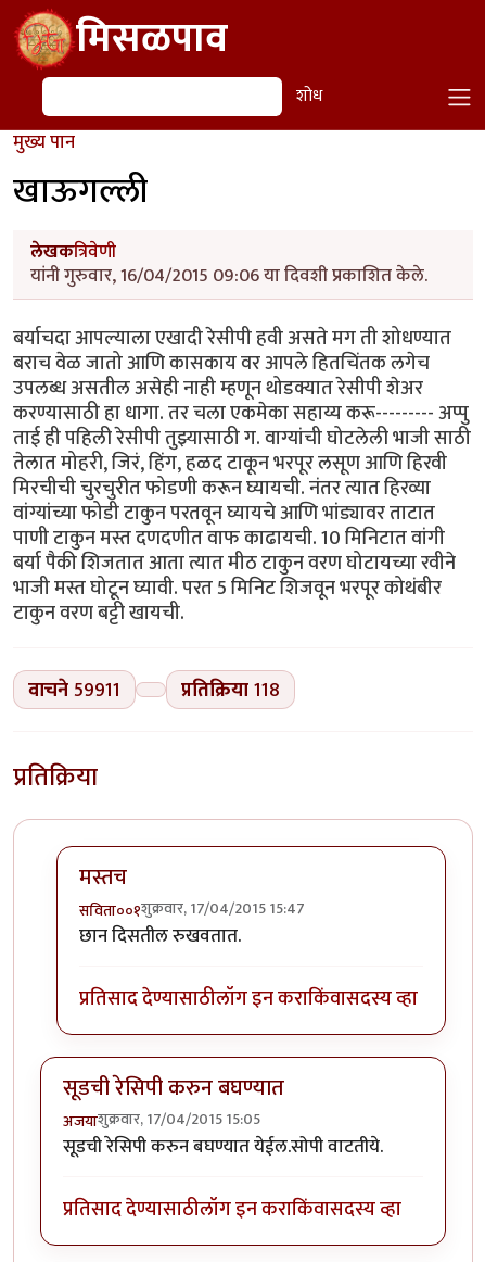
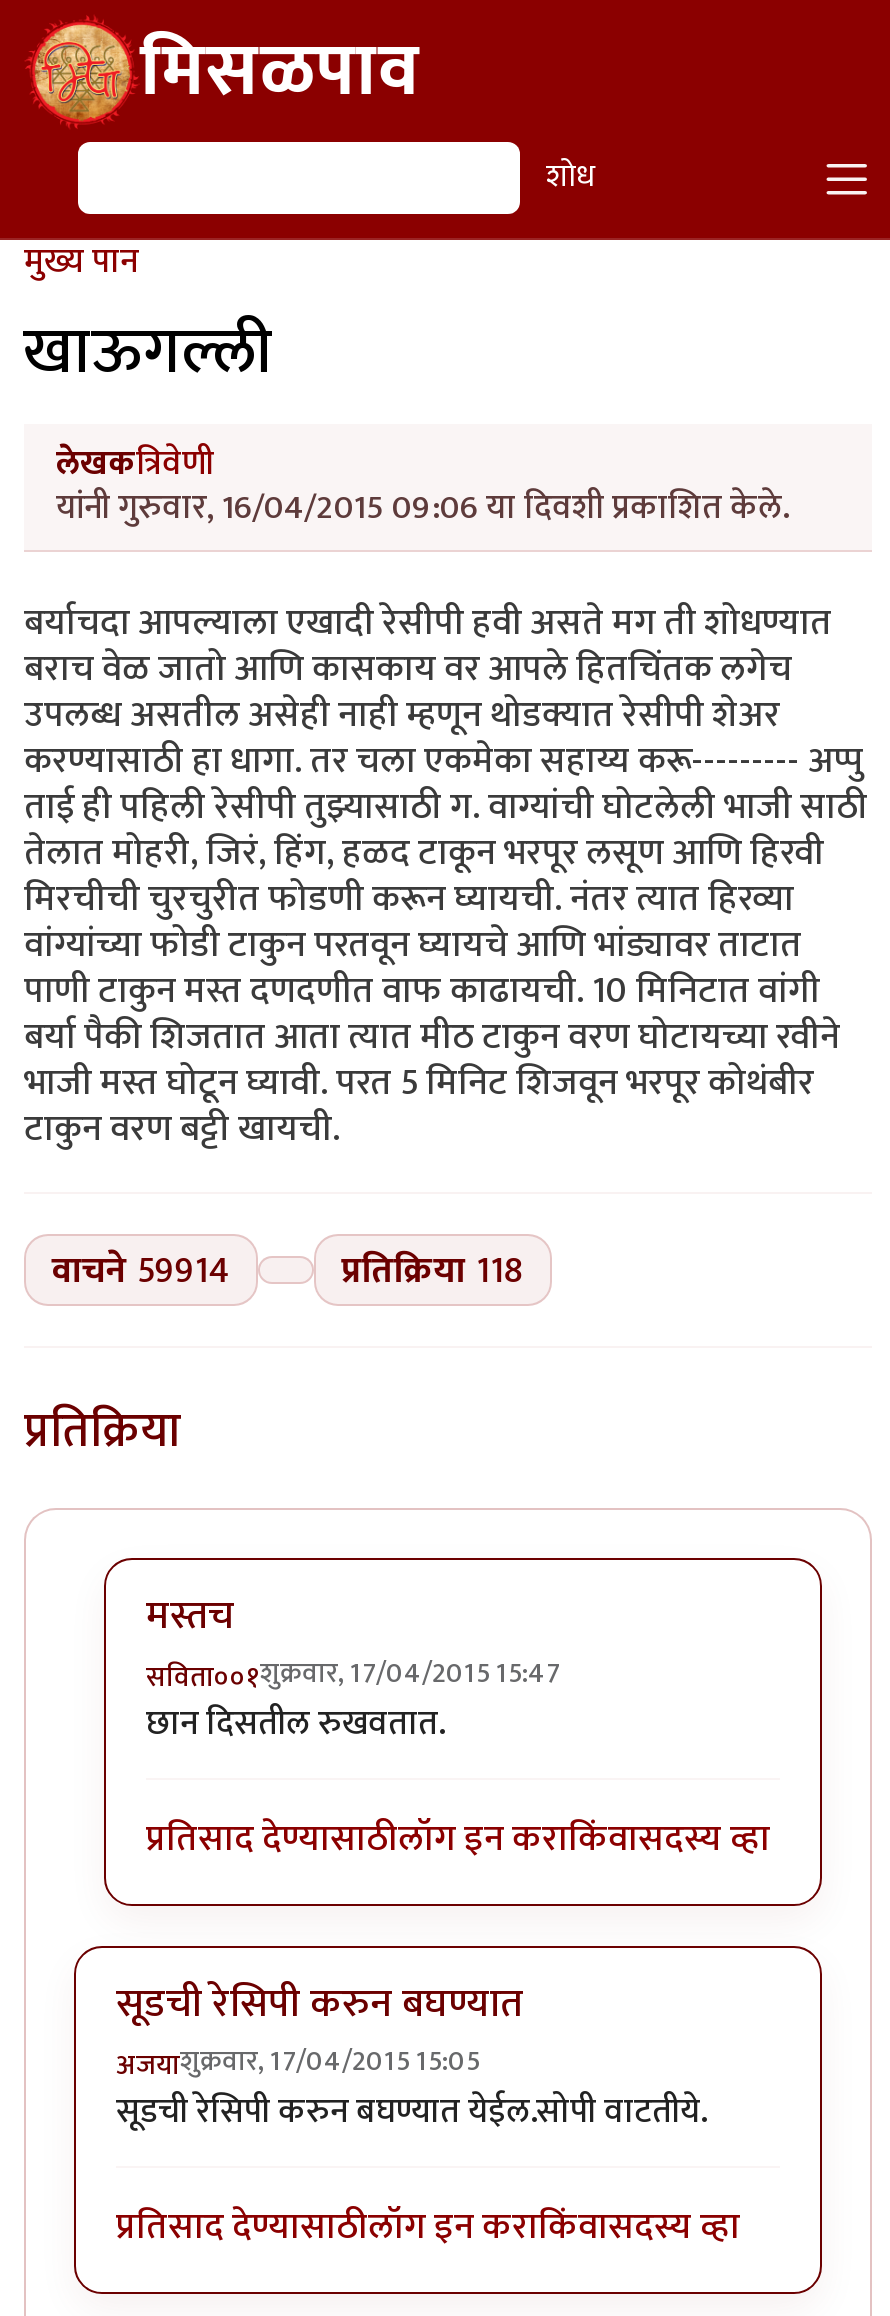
[28,673,121,707] वाचने 59911 -> [52,1239,231,1301] वाचने 59914

